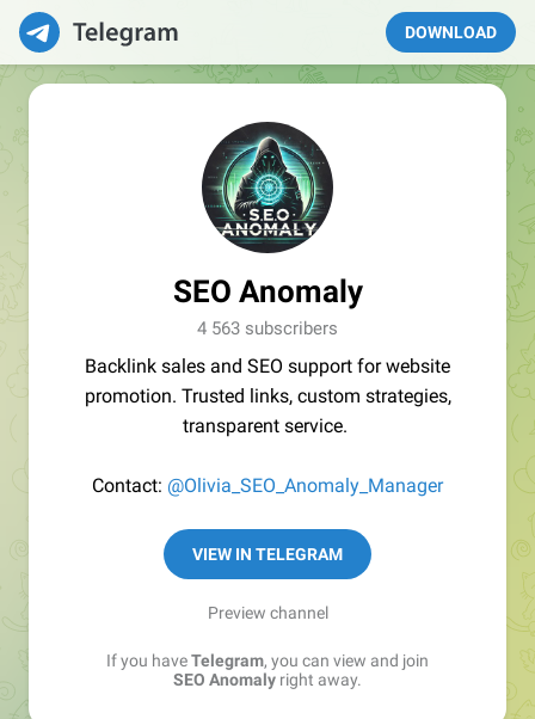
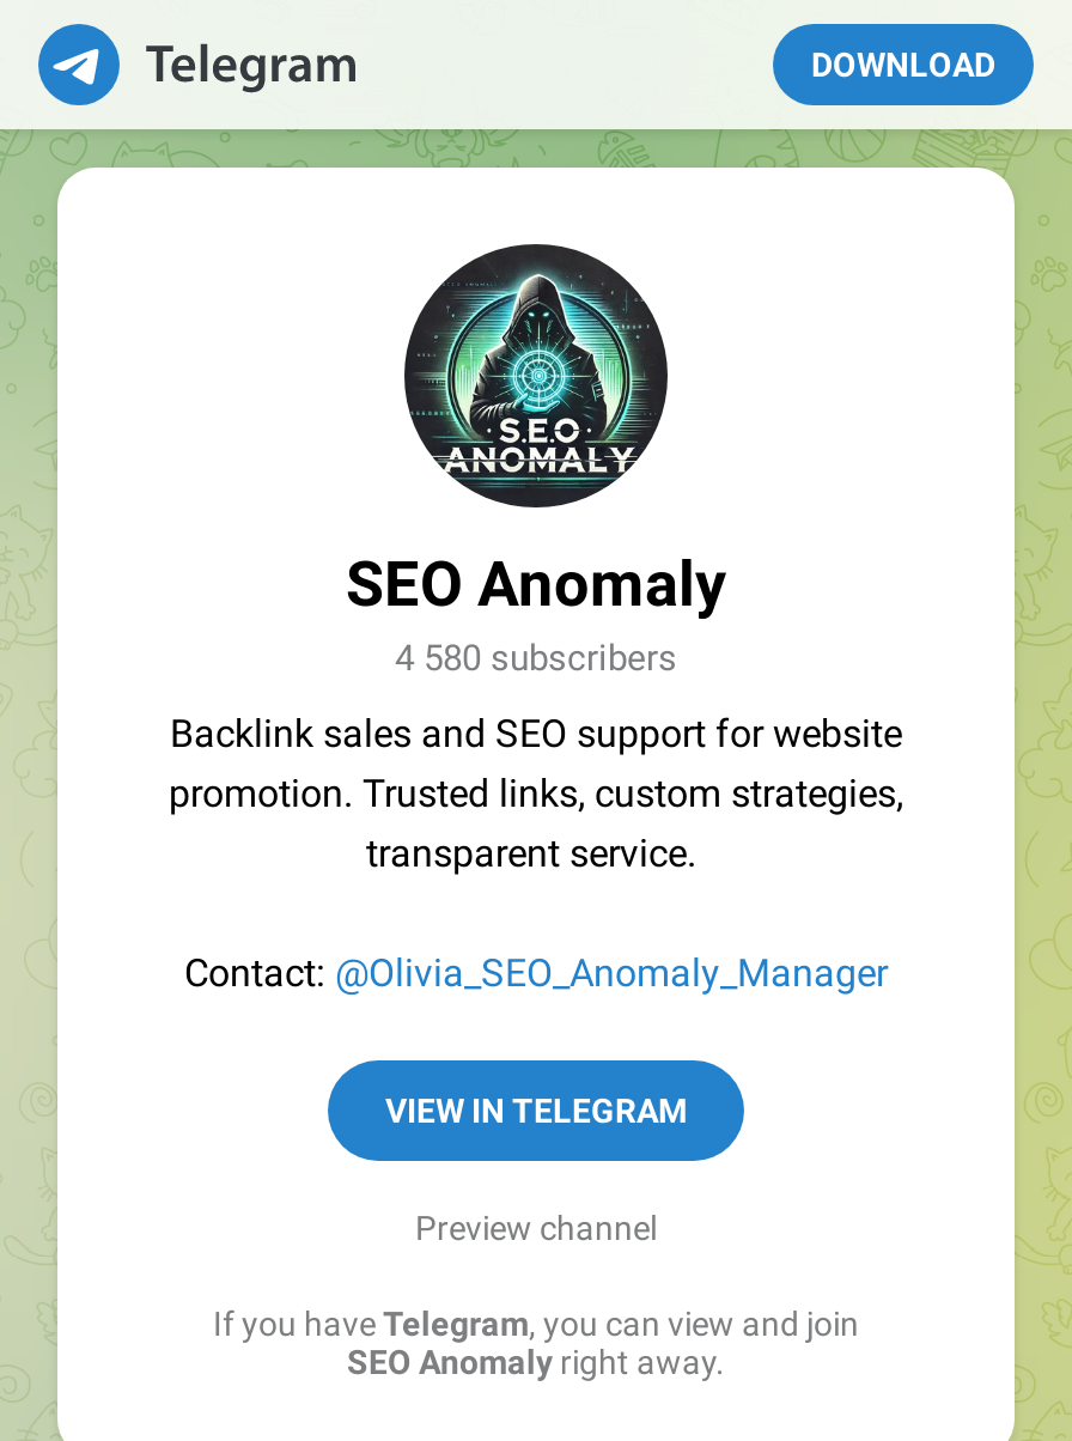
[197,318,338,339] 4 563 subscribers -> [395,637,677,680] 4 580 subscribers

